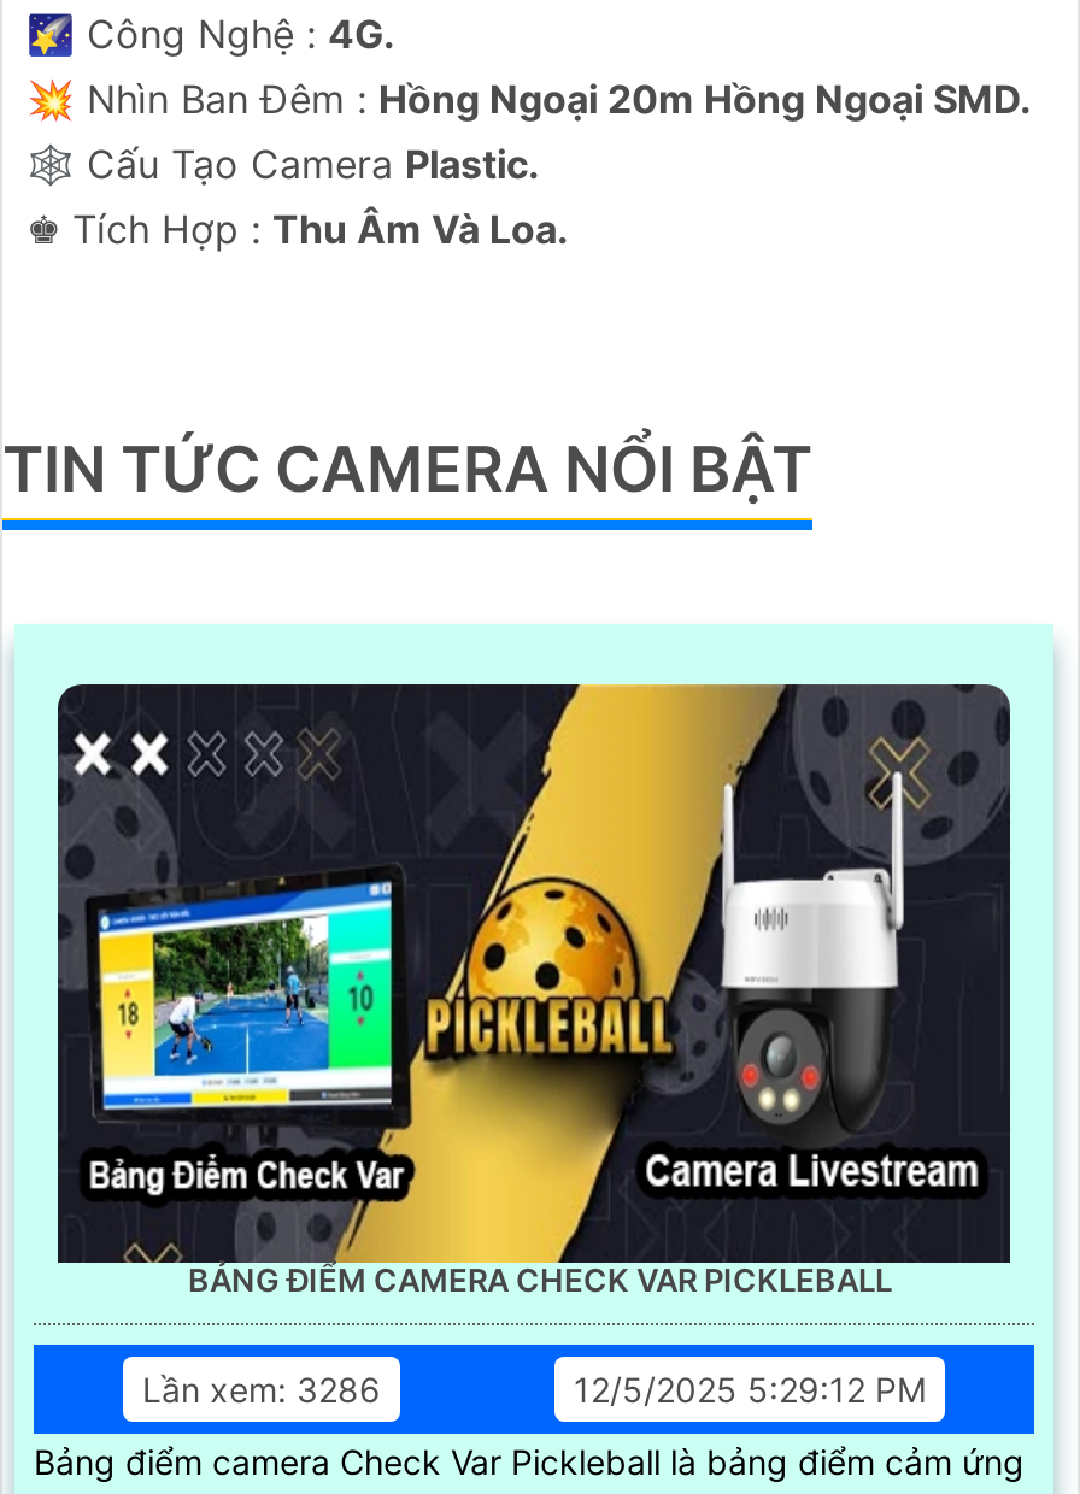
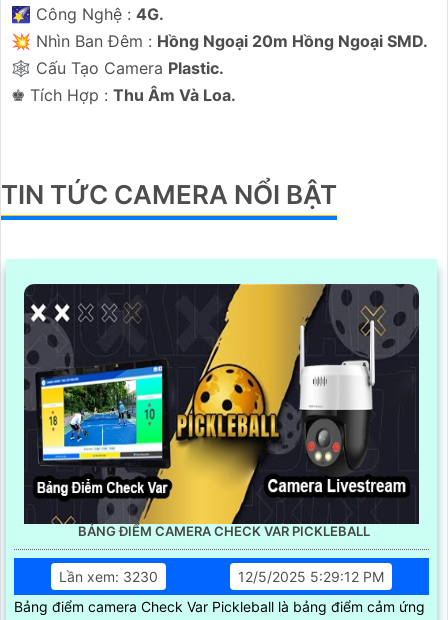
[142,1368,381,1409] Lần xem: 3286 -> [59,568,158,585] Lần xem: 3230

